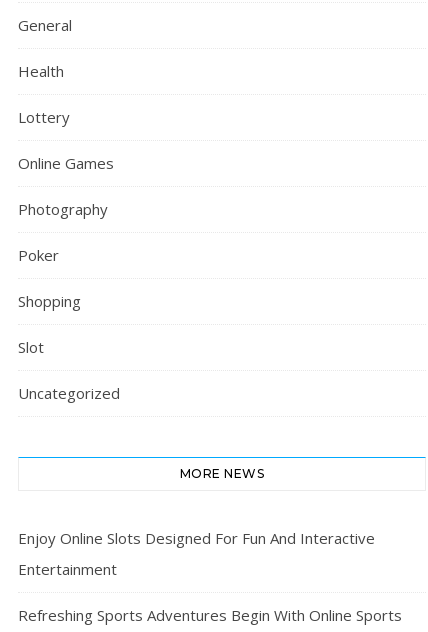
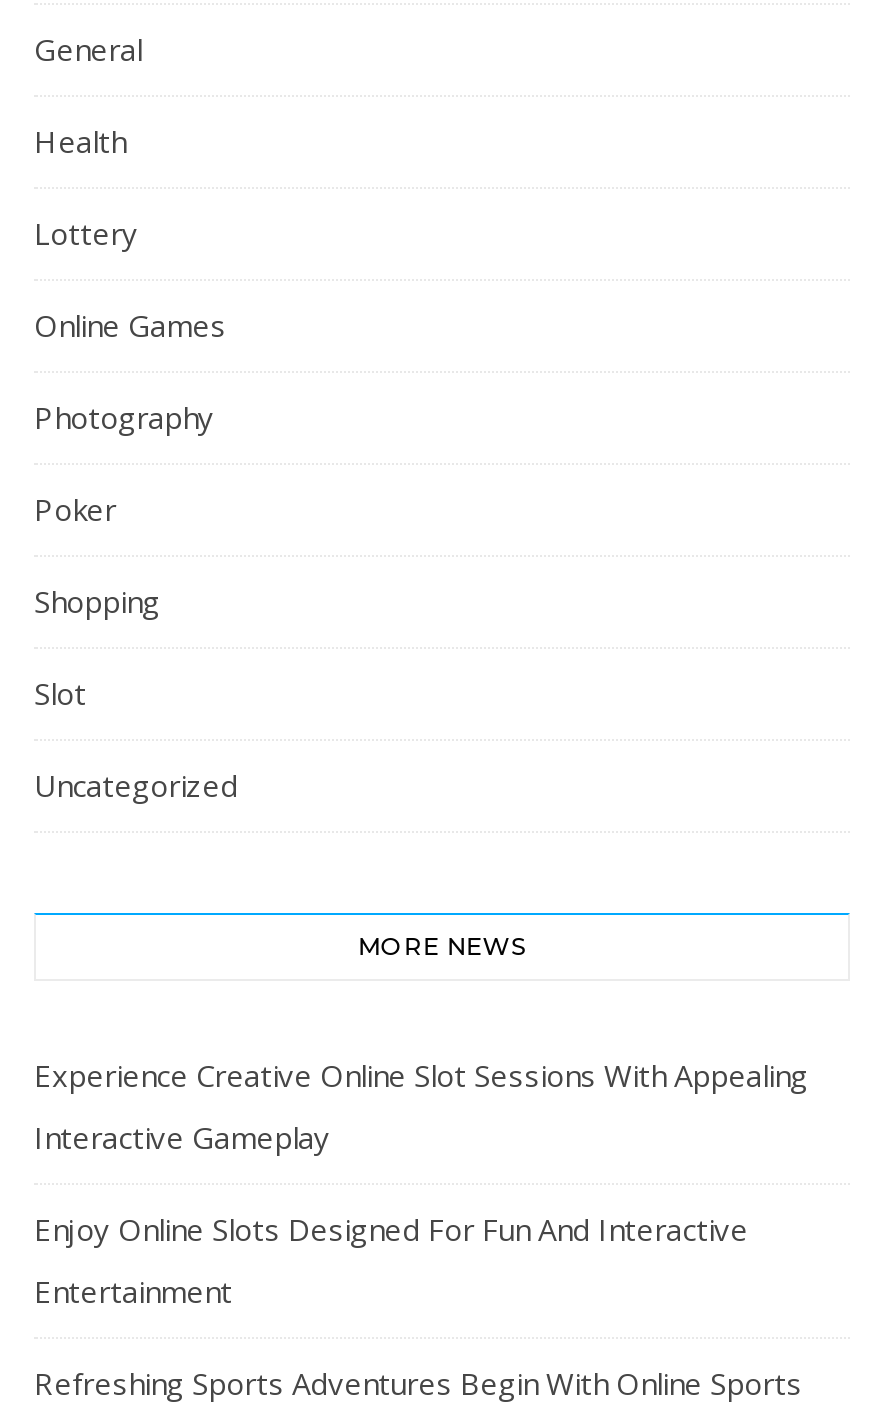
none -> [34,1055,808,1157] Experience Creative Online Slot Sessions With Appealing | Interactive Gameplay

